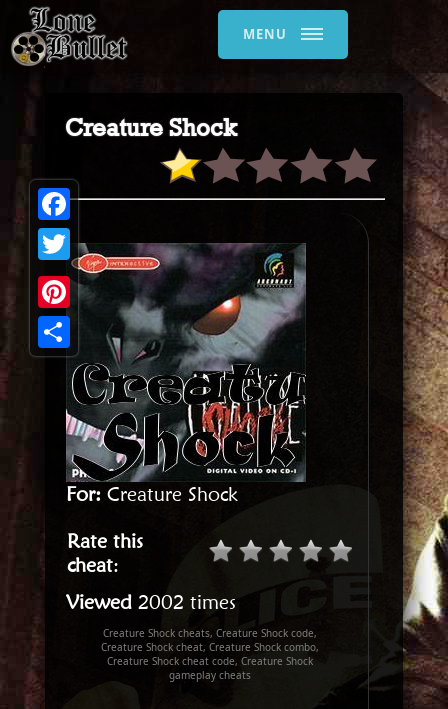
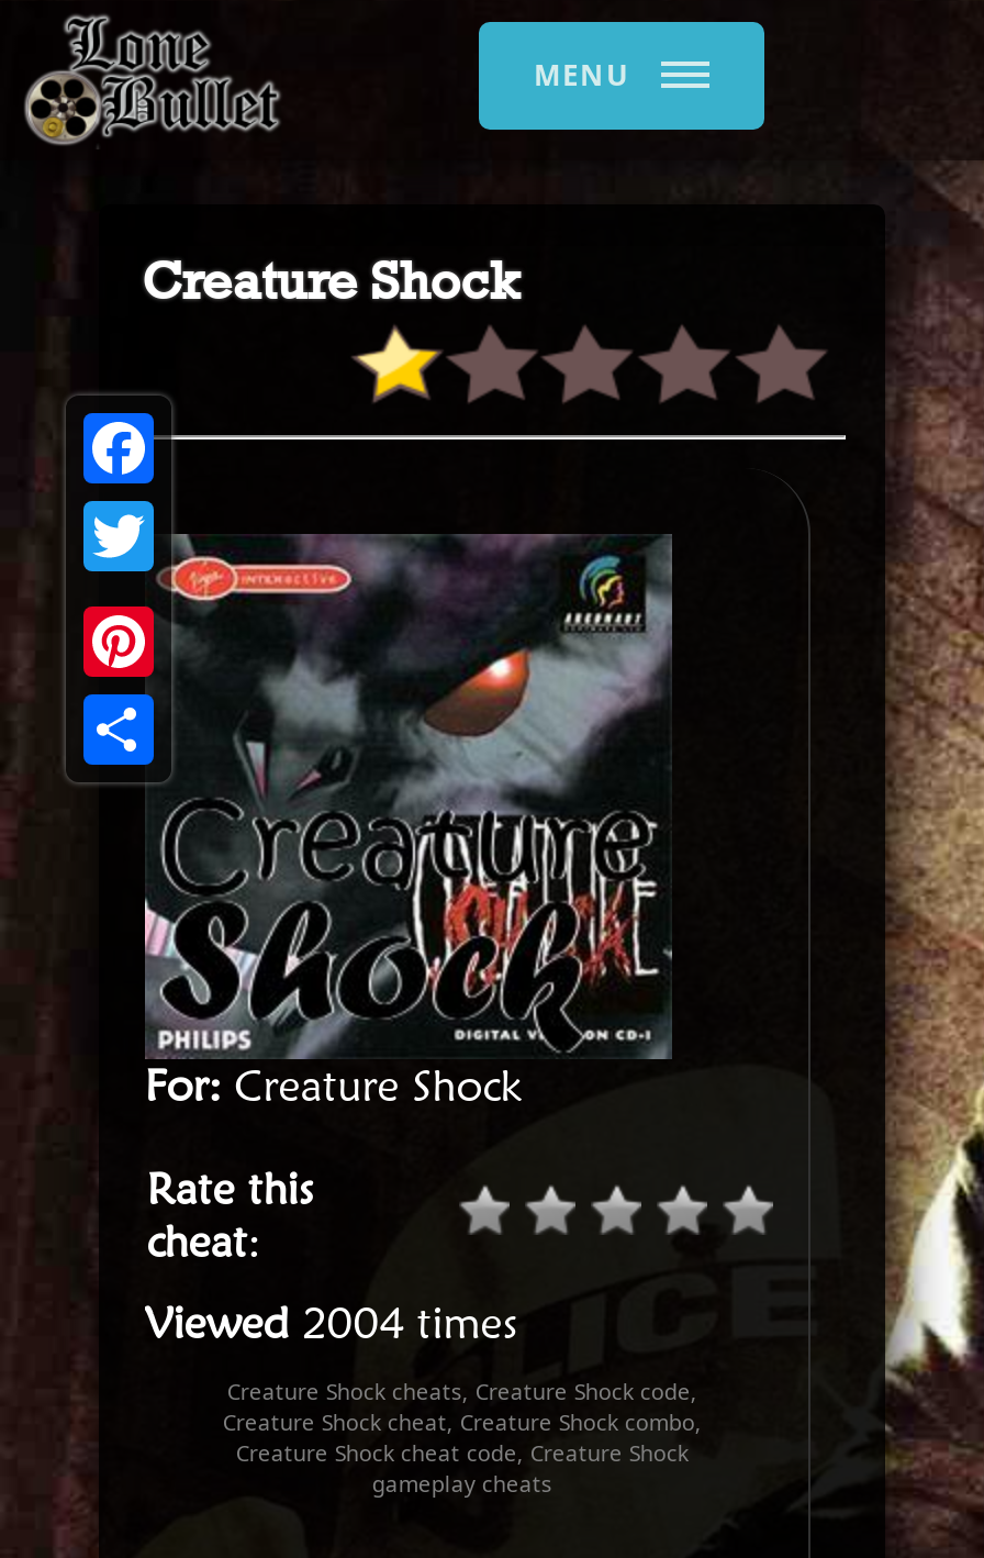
[71,364,306,480] [image] -> [158,804,670,1055] [image]
[66,590,236,614] Viewed 2002 times -> [145,1297,518,1349] Viewed 2004 times

